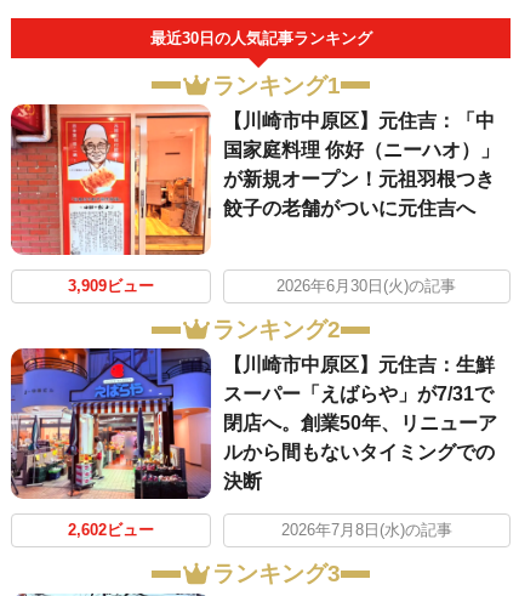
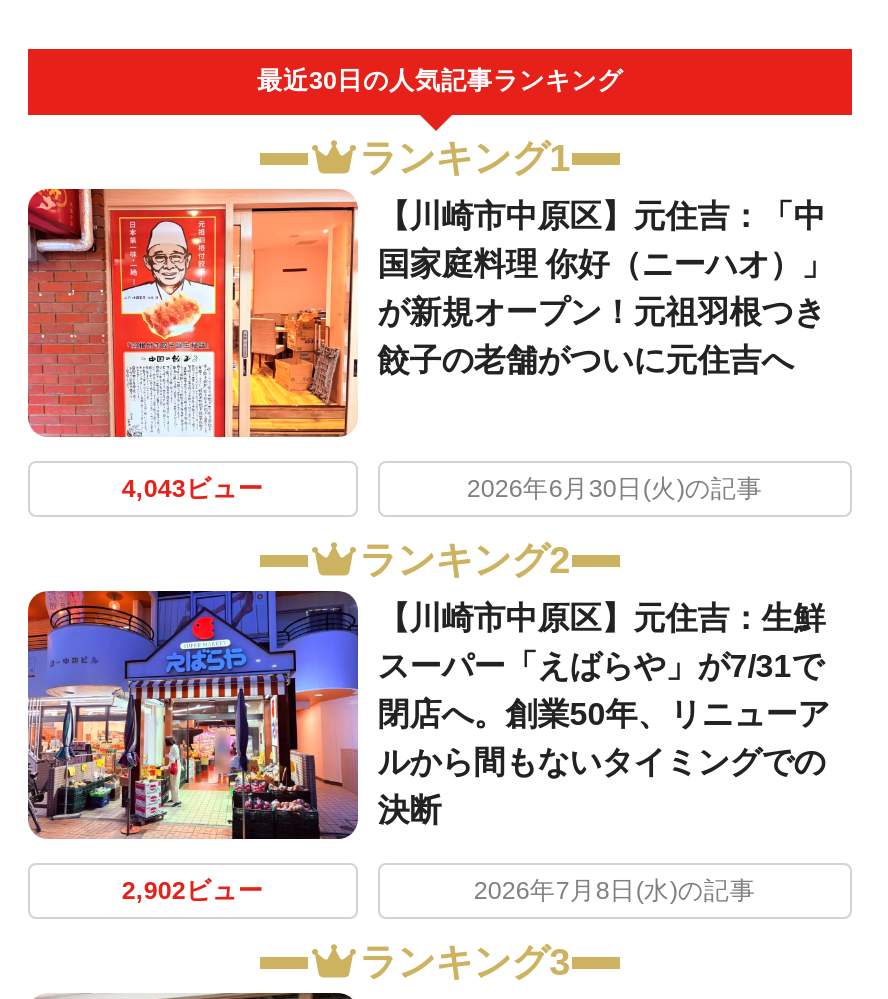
[68,278,154,295] 3,909ビュー -> [122,474,264,502] 4,043ビュー
[68,522,154,539] 2,602ビュー -> [122,876,264,904] 2,902ビュー

